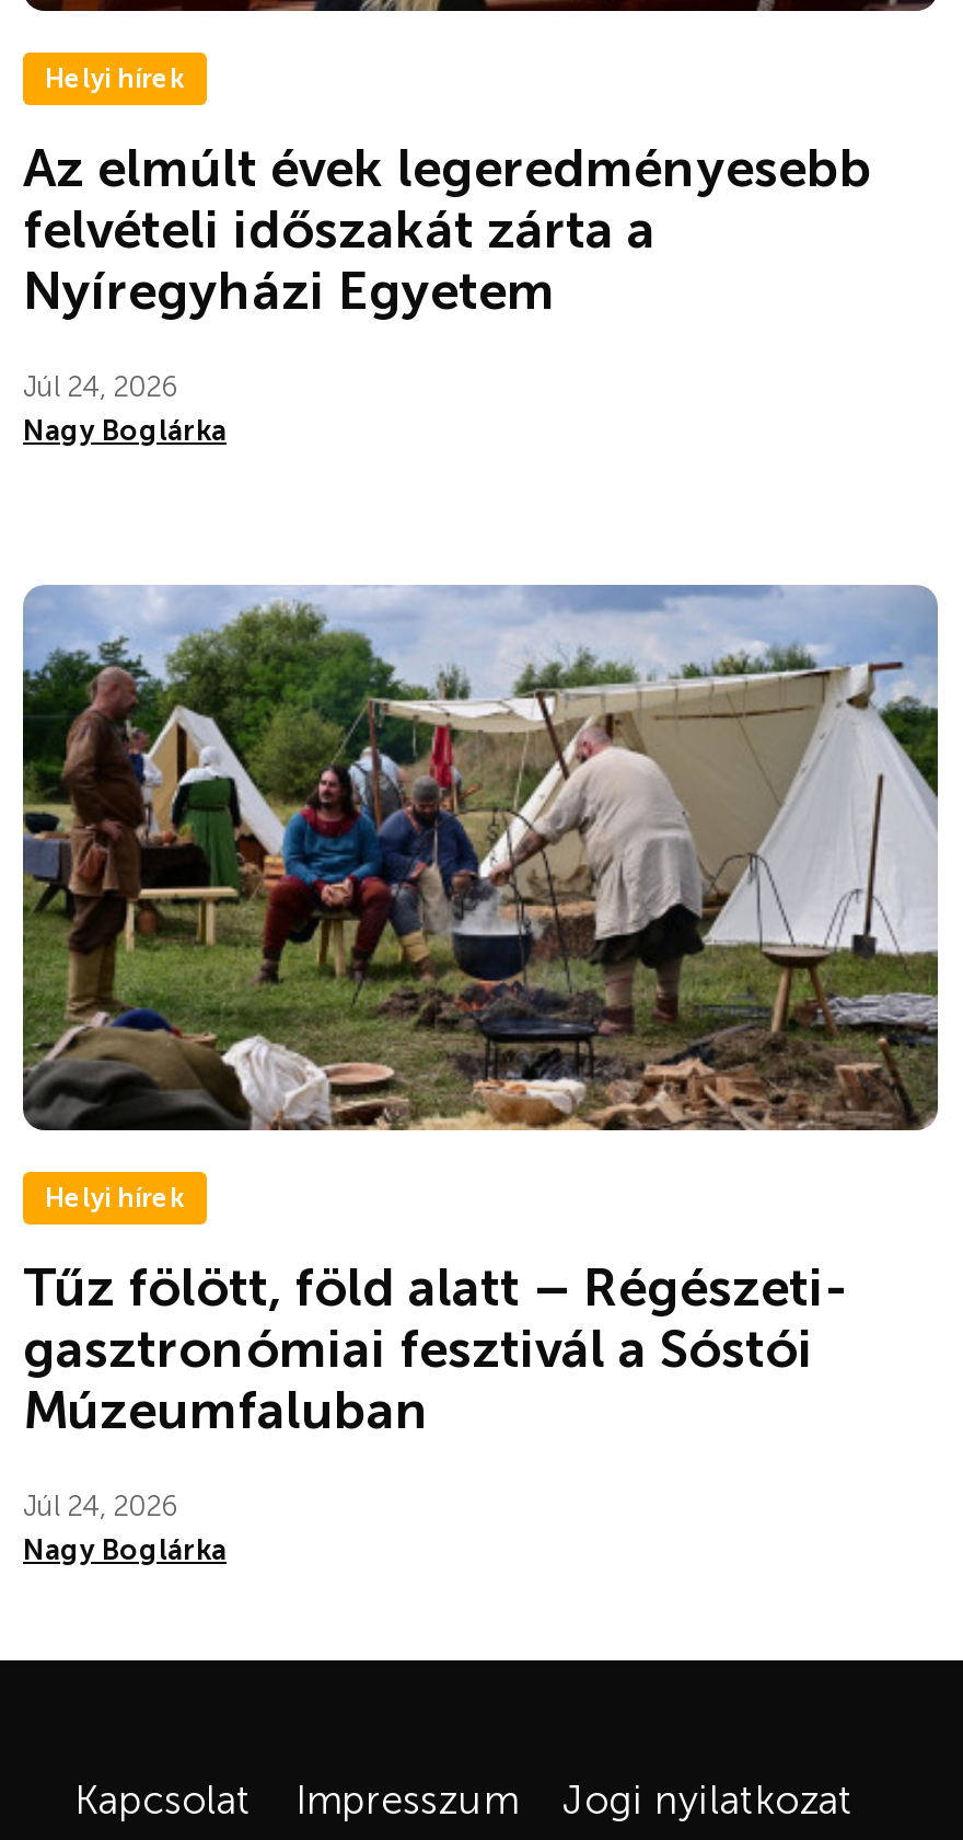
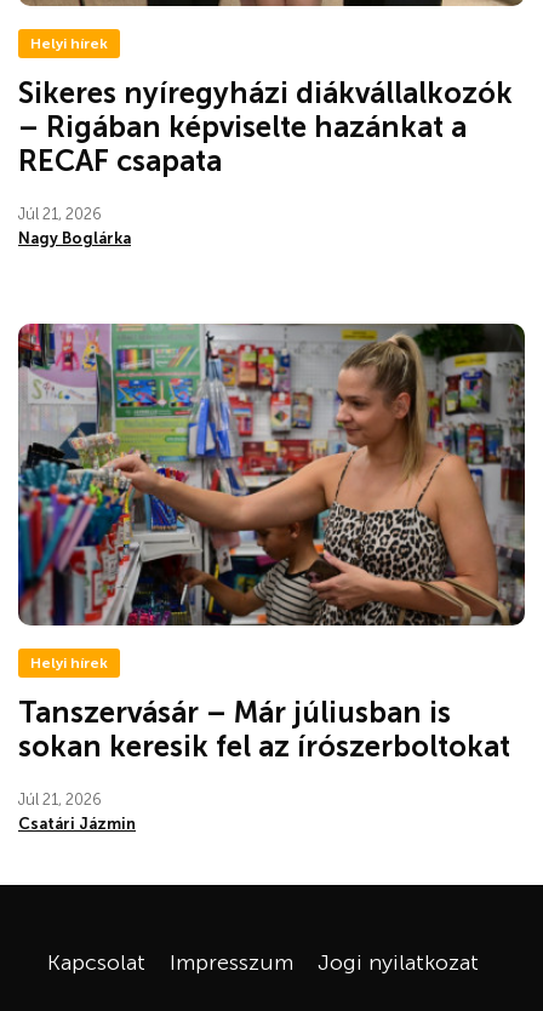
[23,136,872,322] Az elmúlt évek legeredményesebb | felvételi időszakát zárta a | Nyíregyházi Egyetem -> [18,75,513,178] Sikeres nyíregyházi diákvállalkozók | – Rigában képviselte hazánkat a | RECAF csapata
[23,370,178,403] Júl 24, 2026 -> [18,205,102,223] Júl 21, 2026
[21,583,938,1132] [image] -> [17,322,526,627] [image]
[23,1254,848,1440] Tűz fölött, föld alatt – Régészeti- | gasztronómiai fesztivál a Sóstói | Múzeumfaluban -> [18,694,510,763] Tanszervásár – Már júliusban is | sokan keresik fel az írószerboltokat
[23,1488,227,1565] Júl 24, 2026 | Nagy Boglárka -> [18,790,136,832] Júl 21, 2026 | Csatári Jázmin

